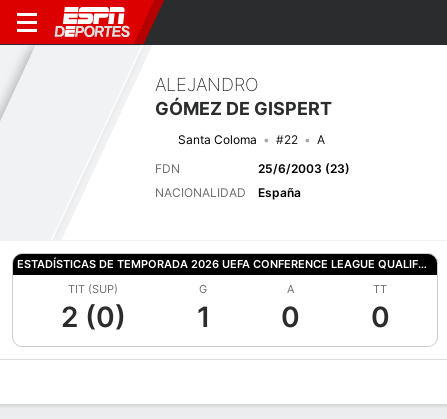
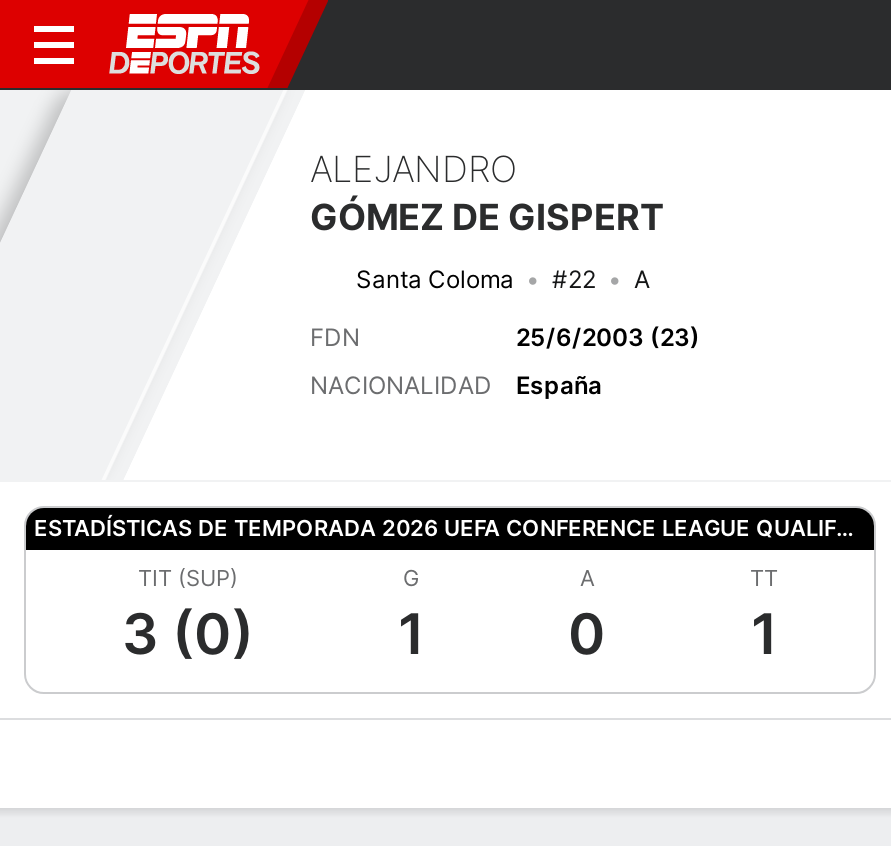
[60,300,125,334] 2 (0) -> [122,600,254,668] 3 (0)
[370,300,389,334] 0 -> [751,600,777,668] 1

